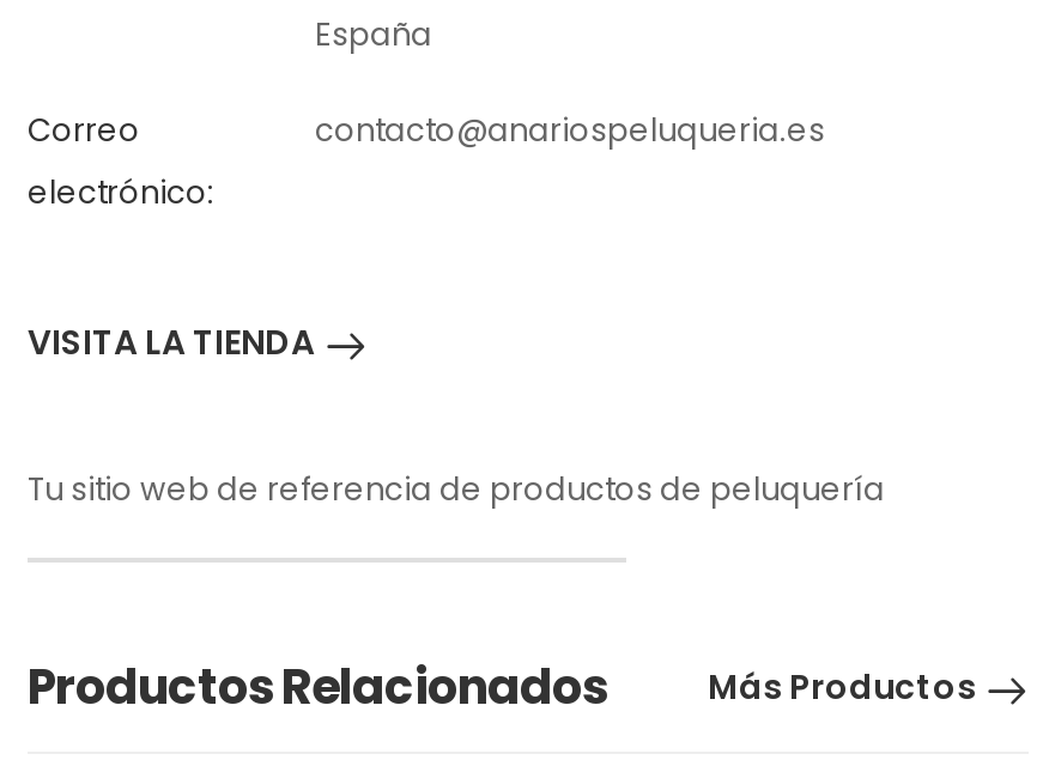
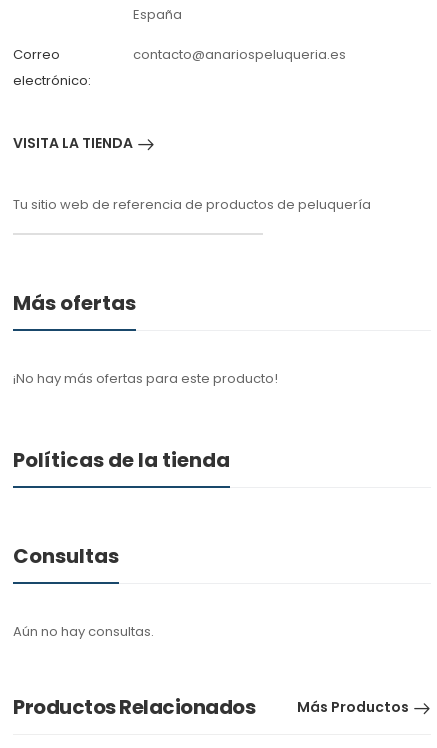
none -> [13,289,278,641] Más ofertas | ¡No hay más ofertas para este producto! | Políticas de la tienda | Consultas | Aún no hay consultas.

